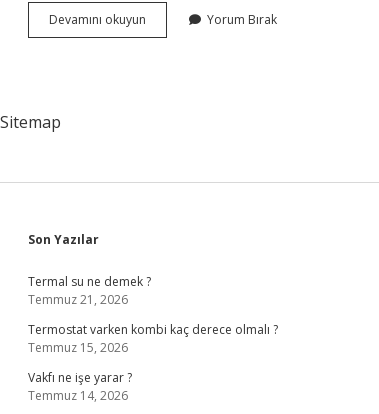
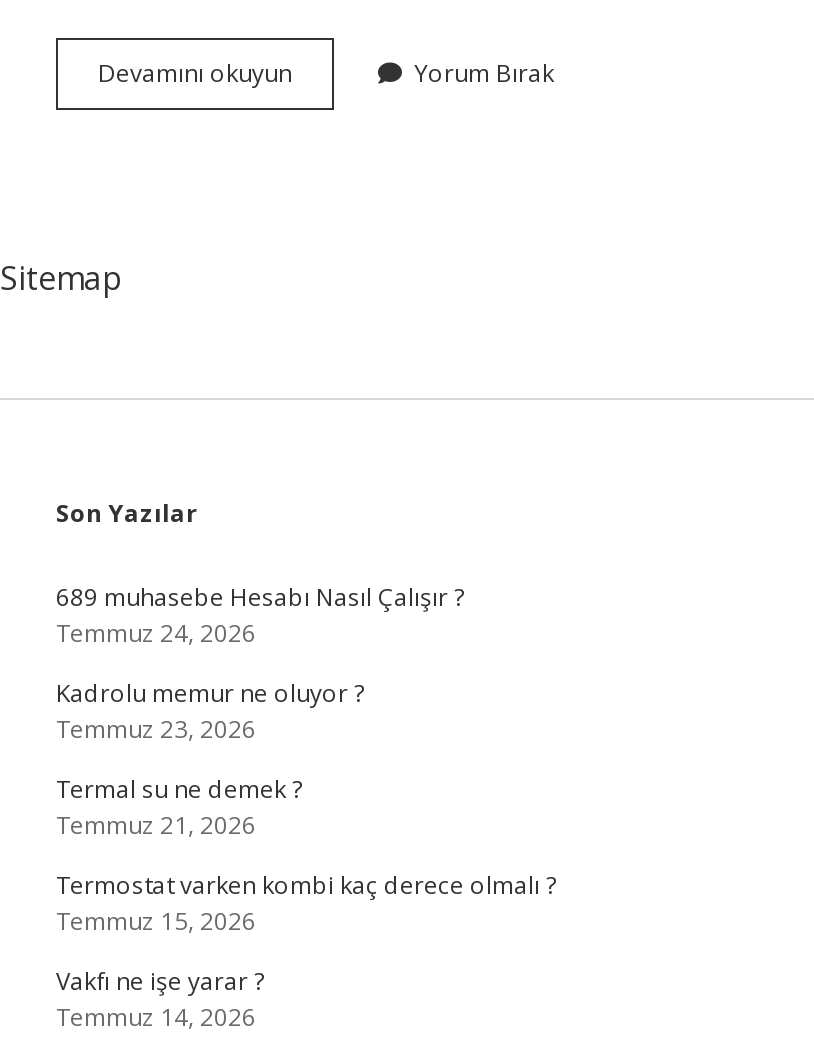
none -> [56,580,464,746] 689 muhasebe Hesabı Nasıl Çalışır ? | Temmuz 24, 2026 | Kadrolu memur ne oluyor ? | Temmuz 23, 2026

